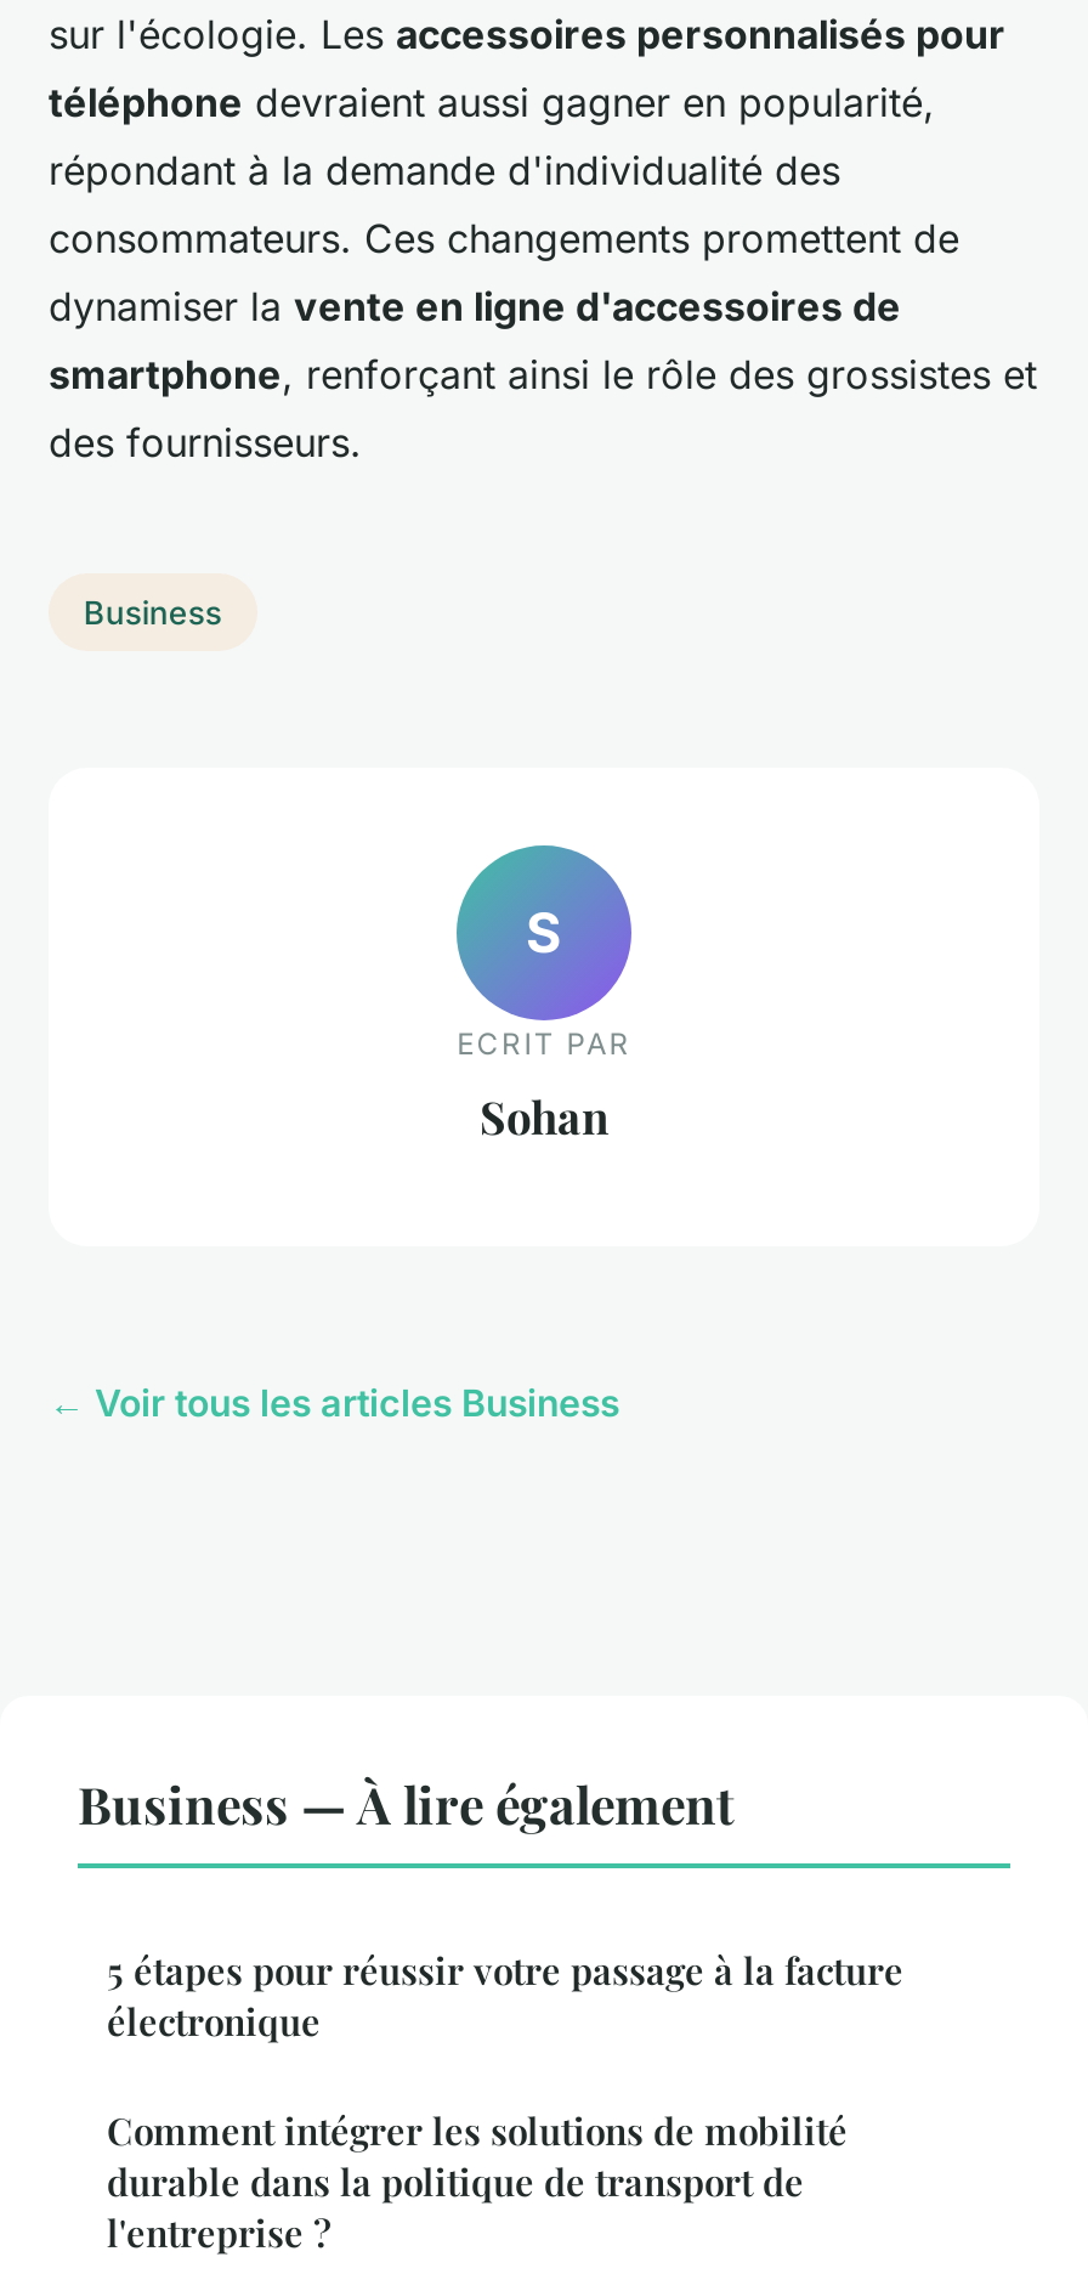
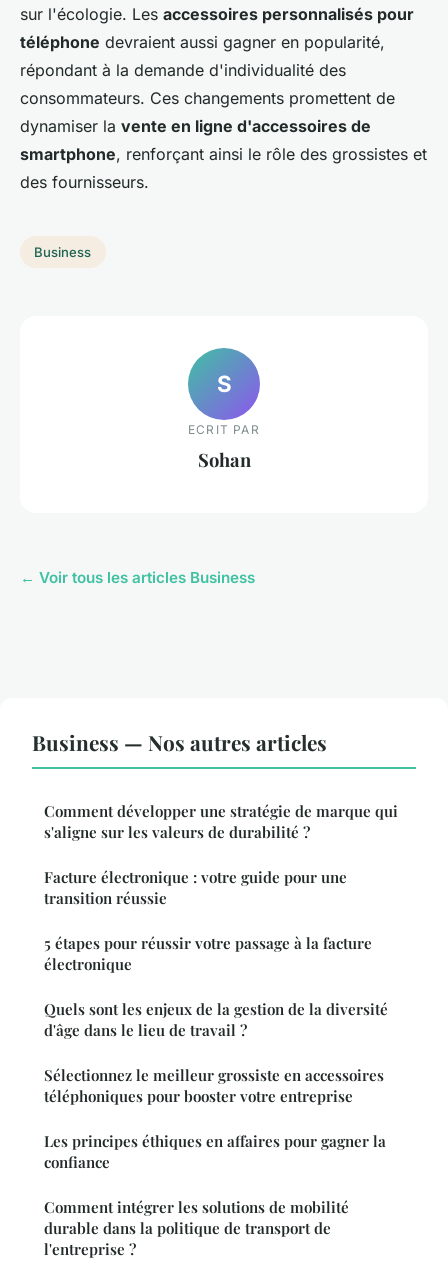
[78,1769,733,1837] Business — À lire également -> [32,728,398,908] Business — Nos autres articles | Comment développer une stratégie de marque qui | s'aligne sur les valeurs de durabilité ? | Facture électronique : votre guide pour une | transition réussie
none -> [44,999,388,1172] Quels sont les enjeux de la gestion de la diversité | d'âge dans le lieu de travail ? | Sélectionnez le meilleur grossiste en accessoires | téléphoniques pour booster votre entreprise | Les principes éthiques en affaires pour gagner la | confiance

